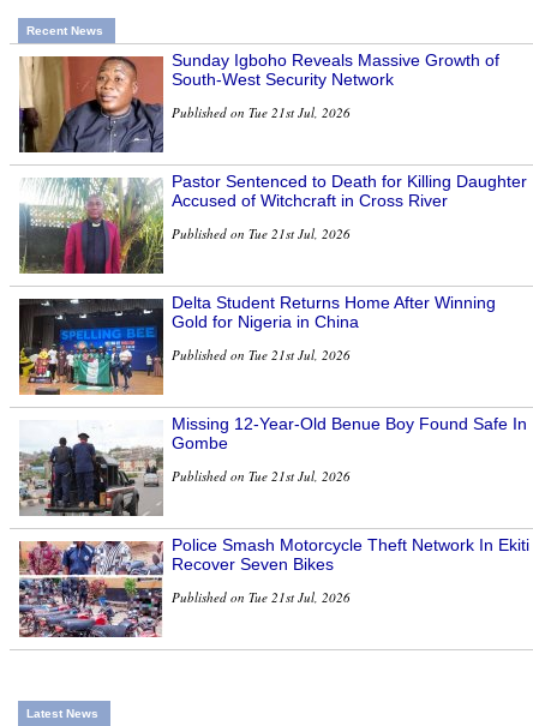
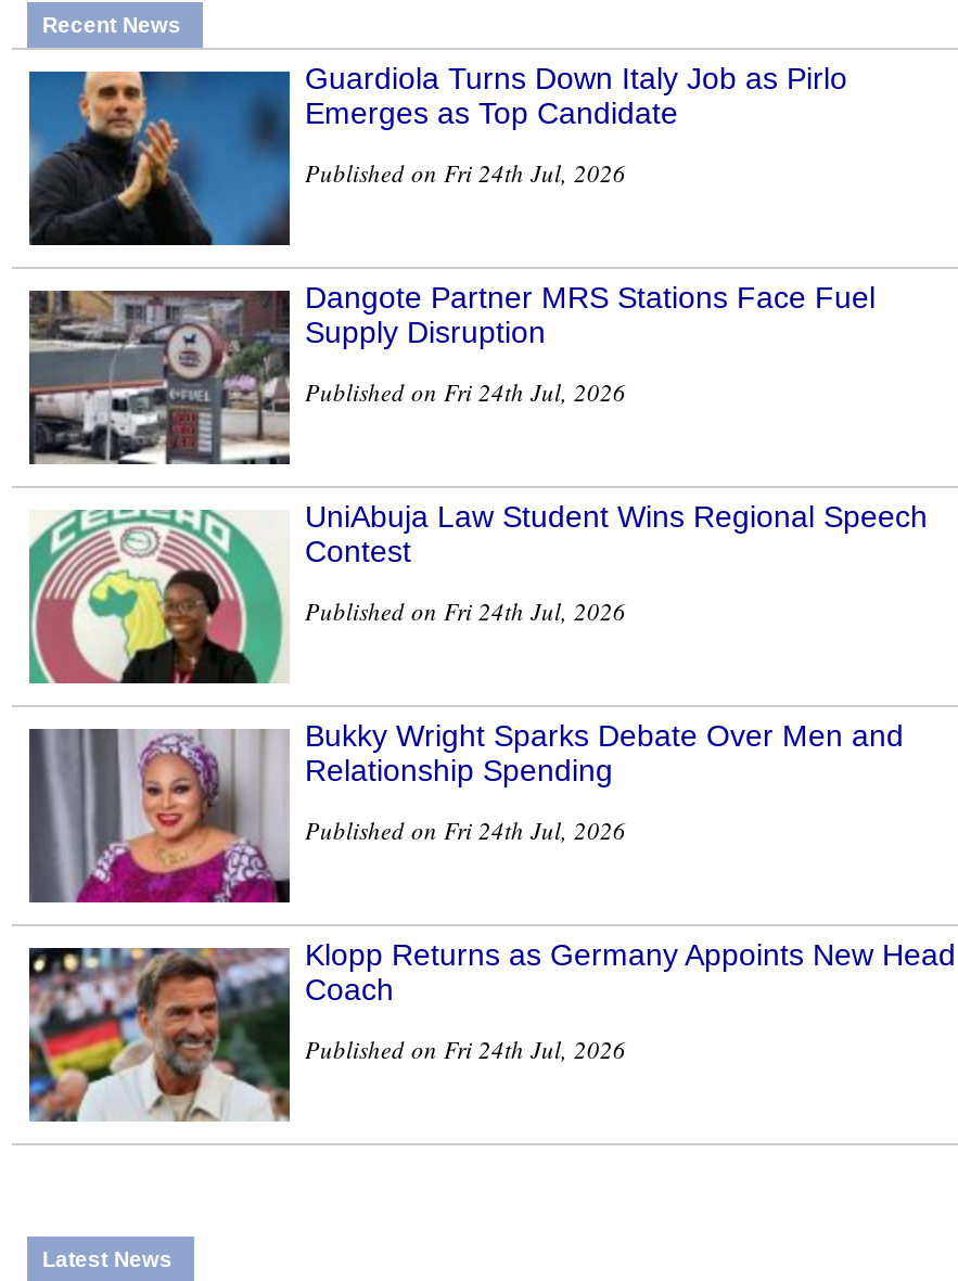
[19,50,499,154] [image] | Sunday Igboho Reveals Massive Growth of | South-West Security Network -> [27,60,847,247] [image] | Guardiola Turns Down Italy Job as Pirlo | Emerges as Top Candidate
[172,103,351,121] Published on Tue 21st Jul, 2026 -> [305,155,626,188] Published on Fri 24th Jul, 2026
[19,171,527,275] [image] | Pastor Sentenced to Death for Killing Daughter | Accused of Witchcraft in Cross River -> [27,279,876,466] [image] | Dangote Partner MRS Stations Face Fuel | Supply Disruption
[172,224,351,242] Published on Tue 21st Jul, 2026 -> [305,374,626,407] Published on Fri 24th Jul, 2026
[18,292,496,396] [image] | Delta Student Returns Home After Winning | Gold for Nigeria in China -> [27,498,928,686] [image] | UniAbuja Law Student Wins Regional Speech | Contest
[172,345,351,363] Published on Tue 21st Jul, 2026 -> [305,593,626,626] Published on Fri 24th Jul, 2026
[19,413,527,517] [image] | Missing 12-Year-Old Benue Boy Found Safe In | Gombe -> [27,717,904,905] [image] | Bukky Wright Sparks Debate Over Men and | Relationship Spending
[172,466,351,484] Published on Tue 21st Jul, 2026 -> [305,812,626,845] Published on Fri 24th Jul, 2026
[18,535,529,638] [image] | Police Smash Motorcycle Theft Network In Ekiti | Recover Seven Bikes -> [27,936,956,1124] [image] | Klopp Returns as Germany Appoints New Head | Coach
[172,587,351,605] Published on Tue 21st Jul, 2026 -> [305,1032,626,1064] Published on Fri 24th Jul, 2026

